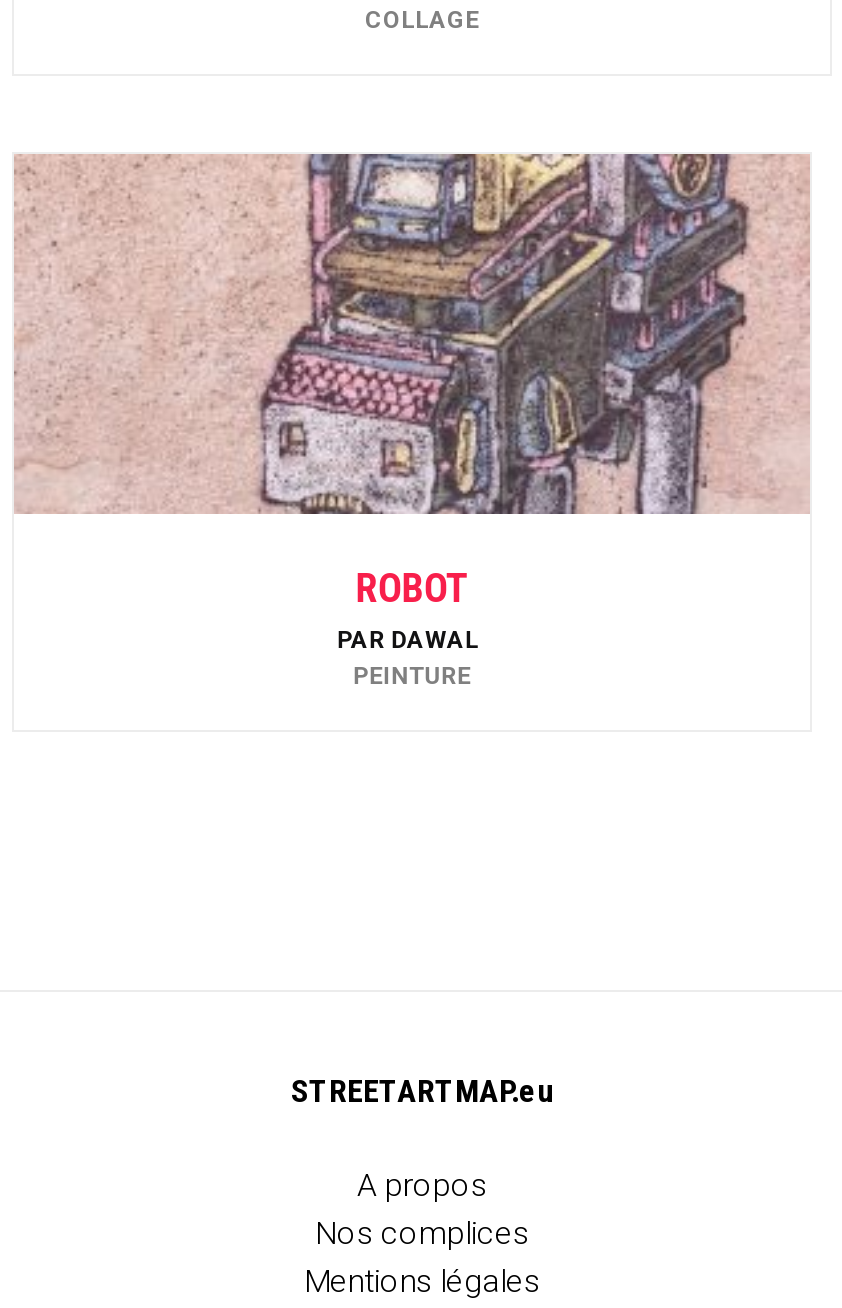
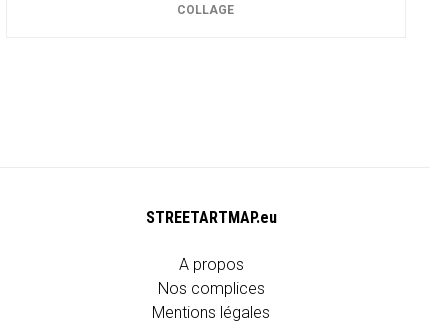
[12,152,812,689] [image] | ROBOT | PAR DAWAL | PEINTURE -> none

